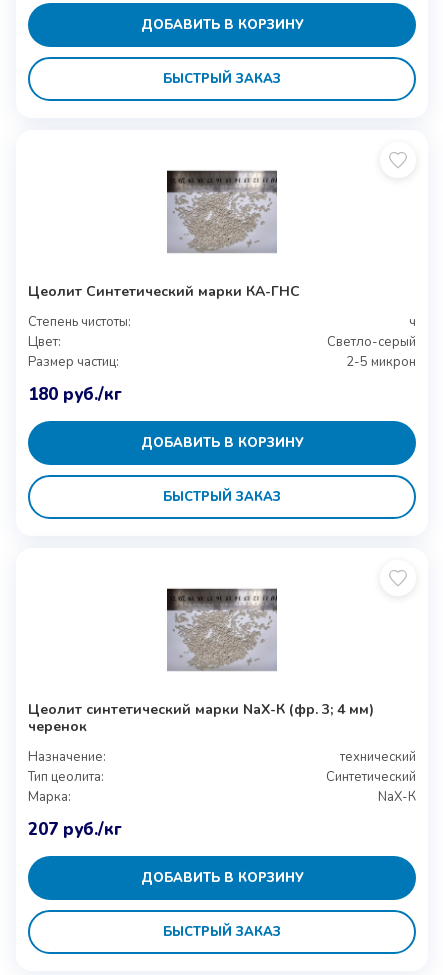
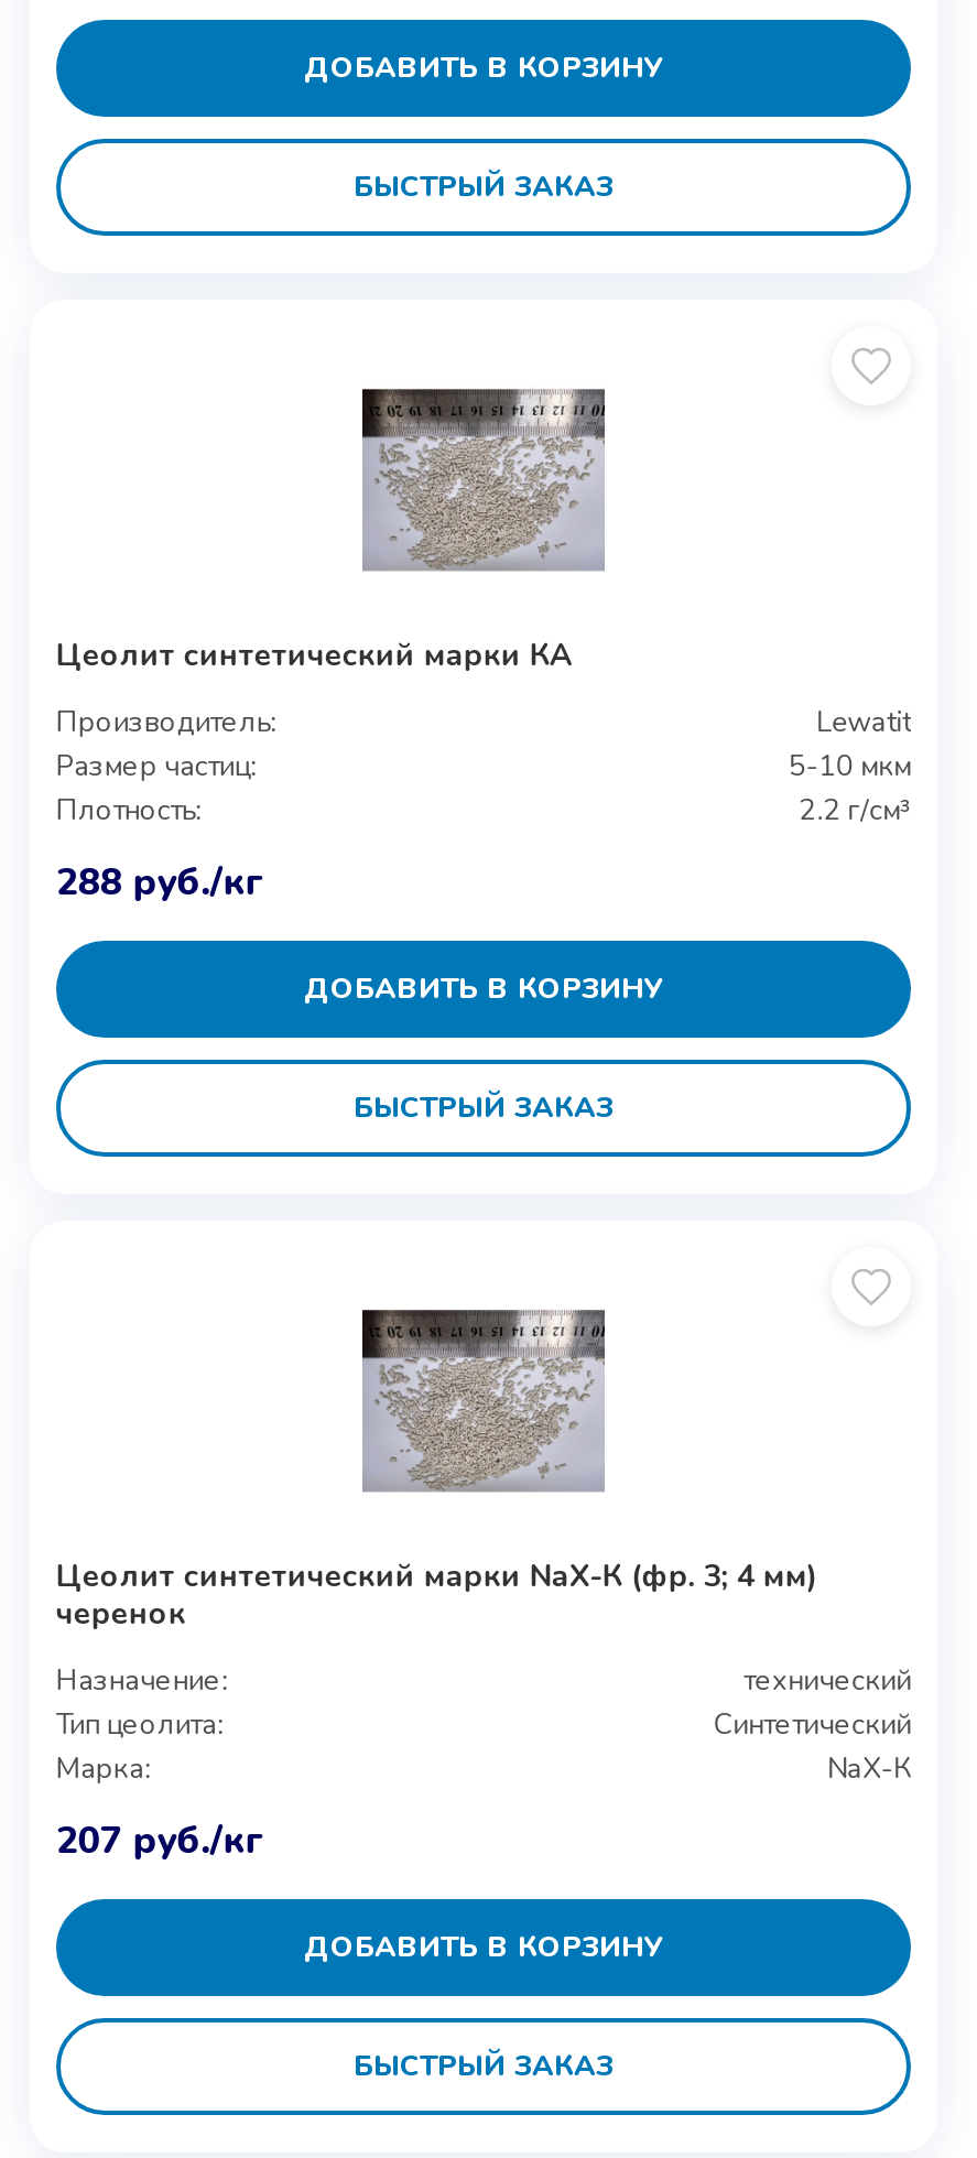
[28,282,300,301] Цеолит Синтетический марки КА-ГНС -> [56,635,571,676] Цеолит синтетический марки КА
[28,313,416,351] Степень чистоты: | ч | Цвет: | Светло-серый -> [56,703,911,742] Производитель: | Lewatit
moved [28,353,119,371] -> [56,747,256,787]: Размер частиц:
[346,353,416,371] 2-5 микрон -> [56,747,911,831] 5-10 мкм | Плотность: | 2.2 г/см³
[28,383,122,406] 180 руб./кг -> [56,857,263,908] 288 руб./кг

